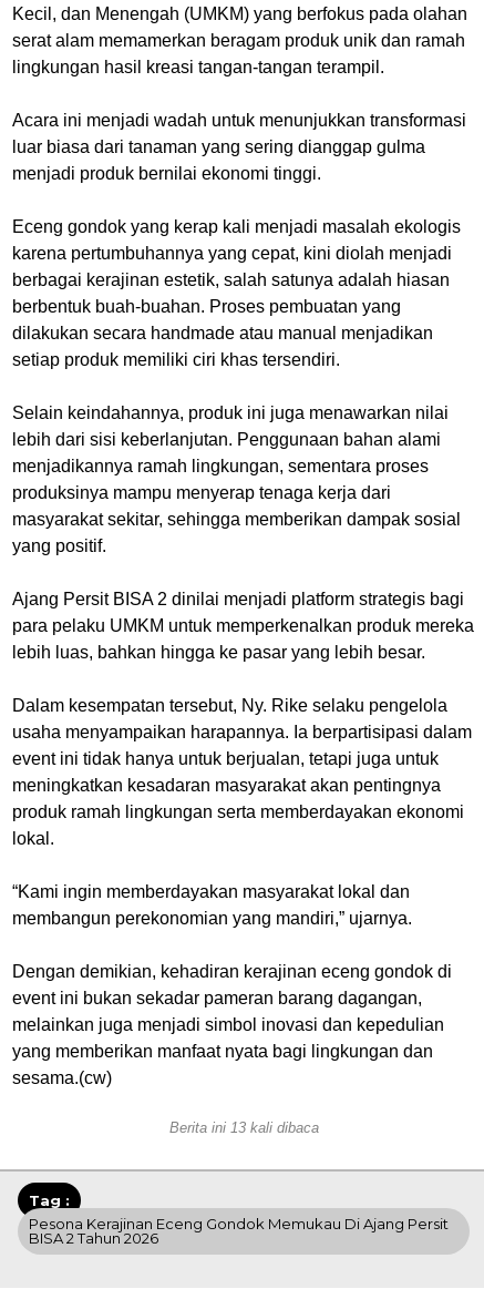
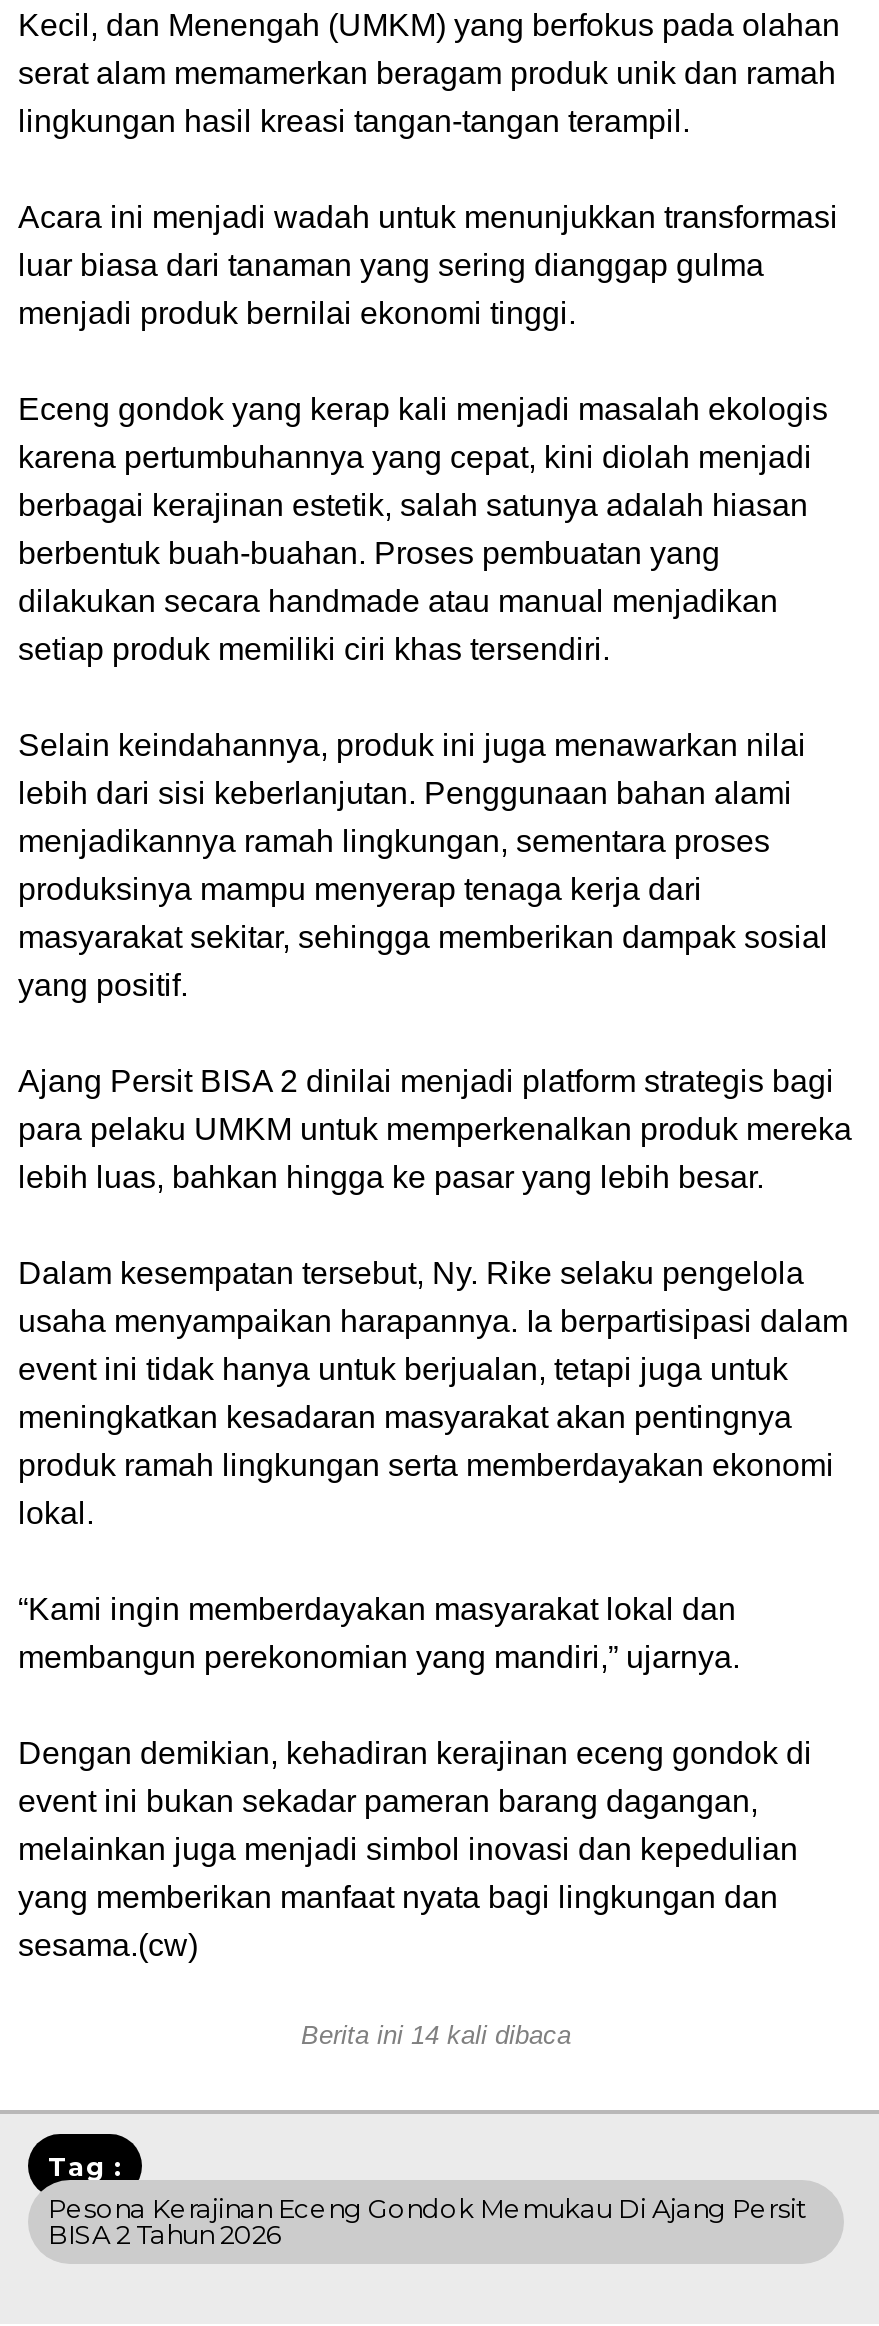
[169,1119,318,1136] Berita ini 13 kali dibaca -> [301,2020,571,2050] Berita ini 14 kali dibaca

